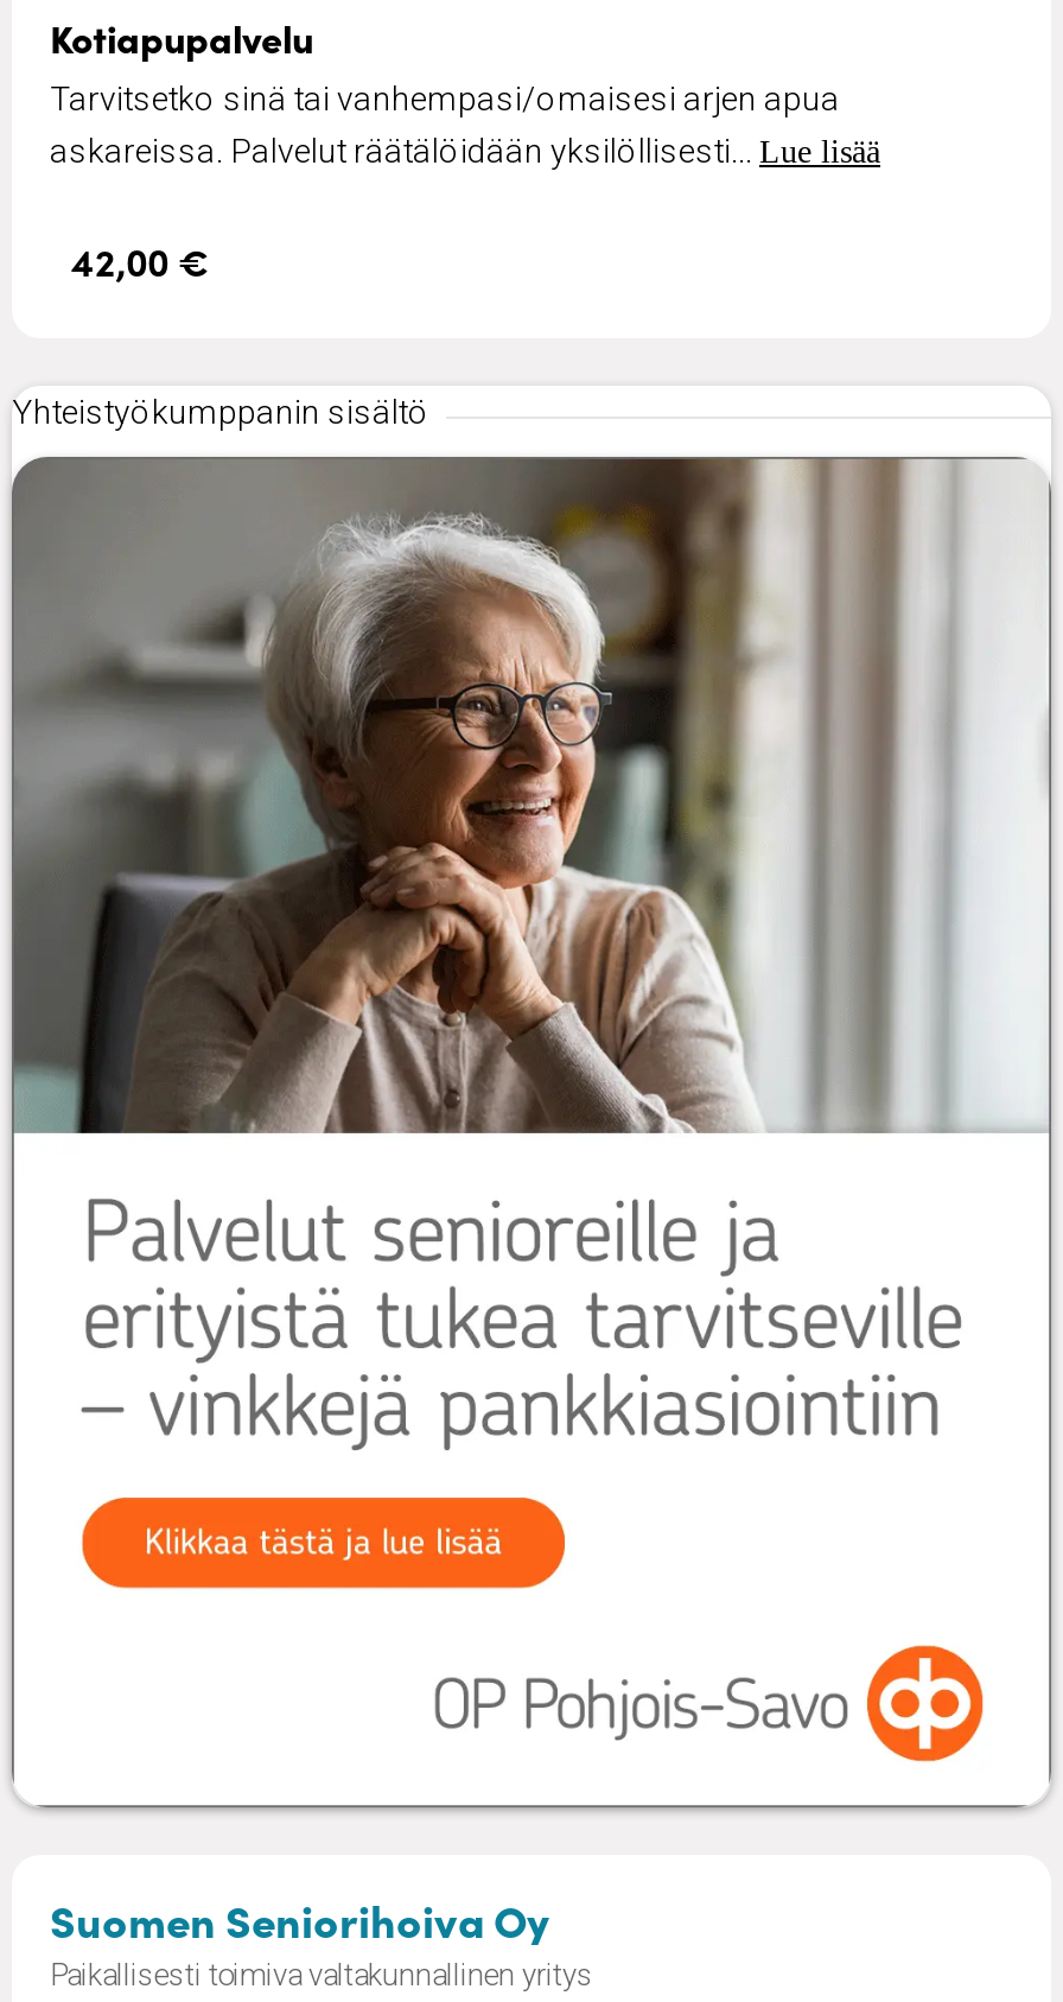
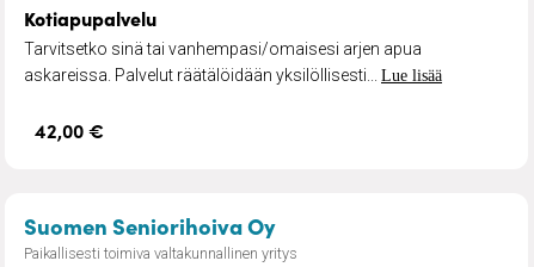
[12,392,429,430] Yhteistyökumppanin sisältö -> none
[7,453,1054,1782] [image] -> none

